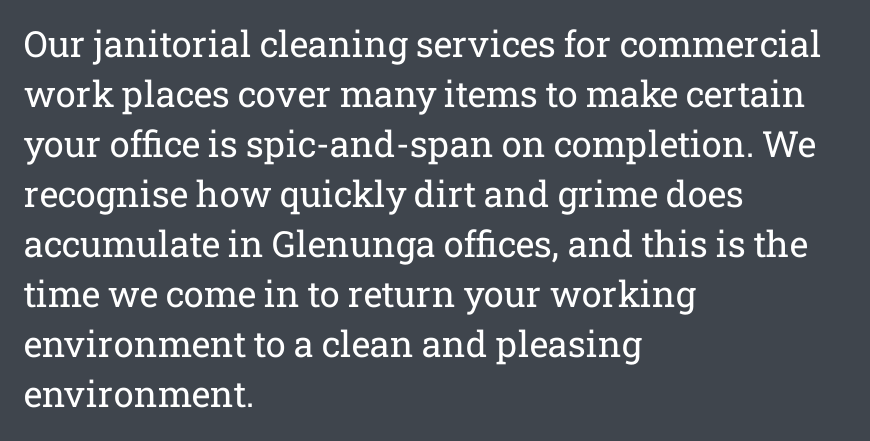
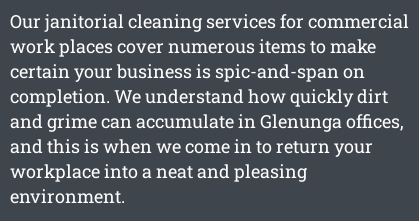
[24,69,816,367] work places cover many items to make certain | your office is spic-and-span on completion. We | recognise how quickly dirt and grime does | accumulate in Glenunga offices, and this is the | time we come in to return your working | environment to a clean and pleasing -> [10,34,404,183] work places cover numerous items to make | certain your business is spic-and-span on | completion. We understand how quickly dirt | and grime can accumulate in Glenunga offices, | and this is when we come in to return your | workplace into a neat and pleasing

